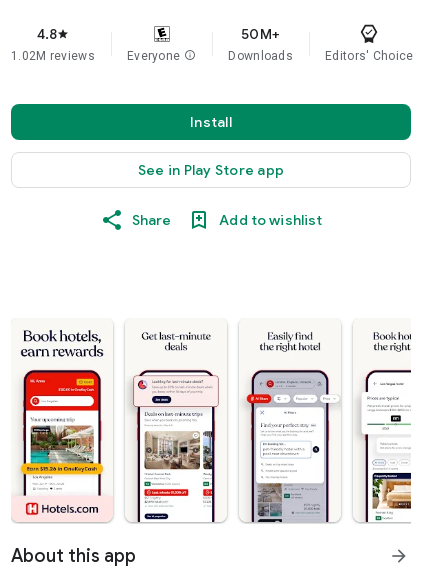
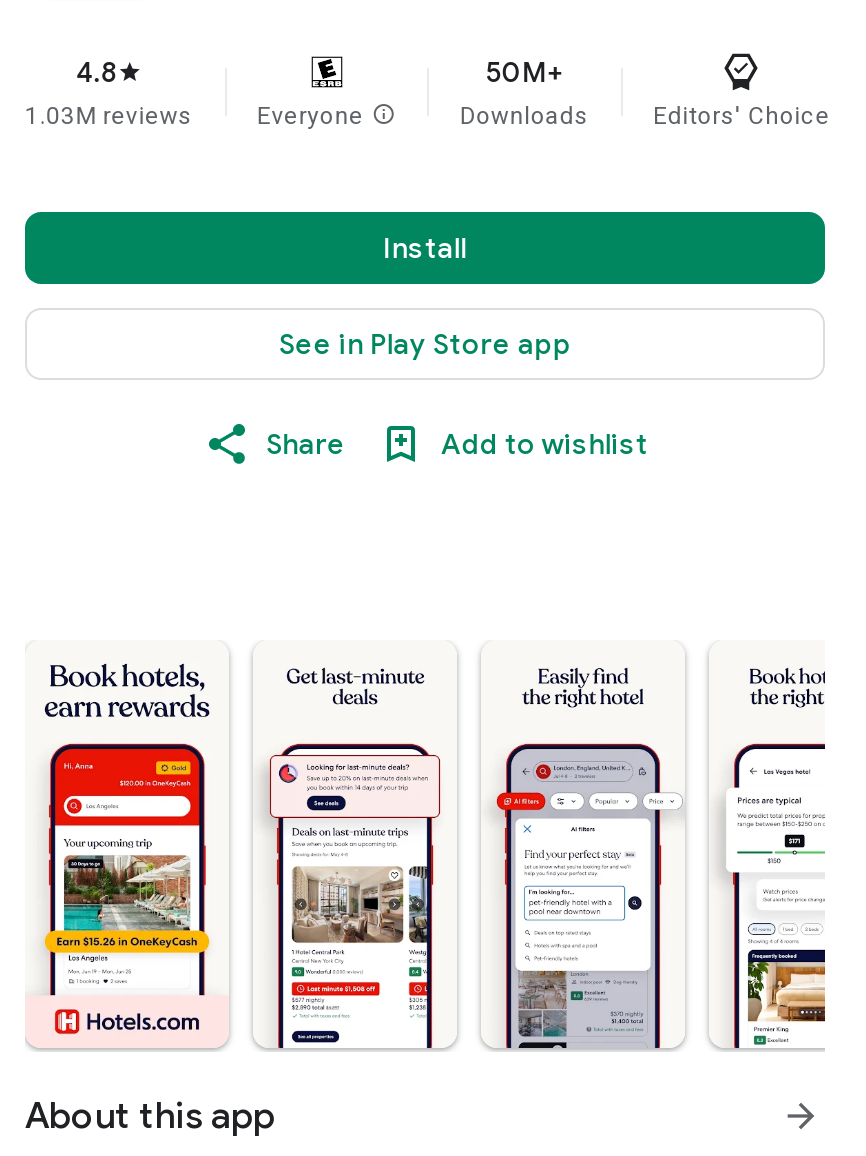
[11,49,95,63] 1.02M reviews -> [25,102,193,130] 1.03M reviews

